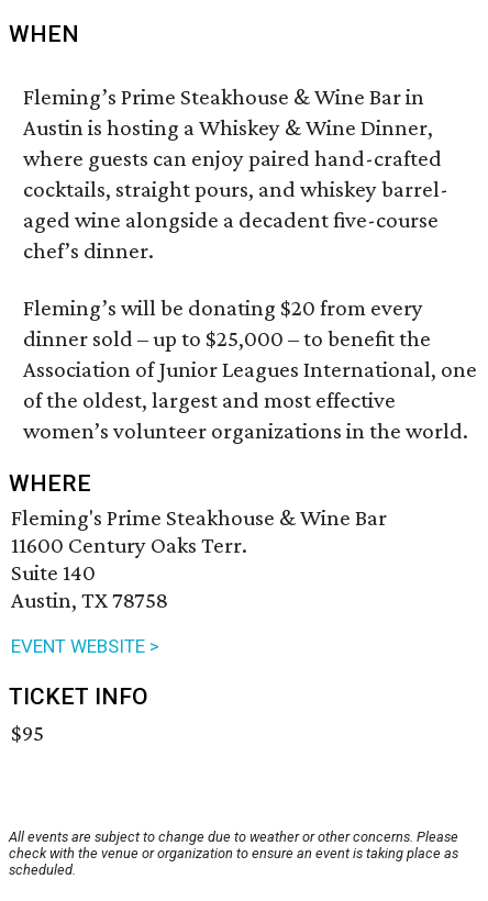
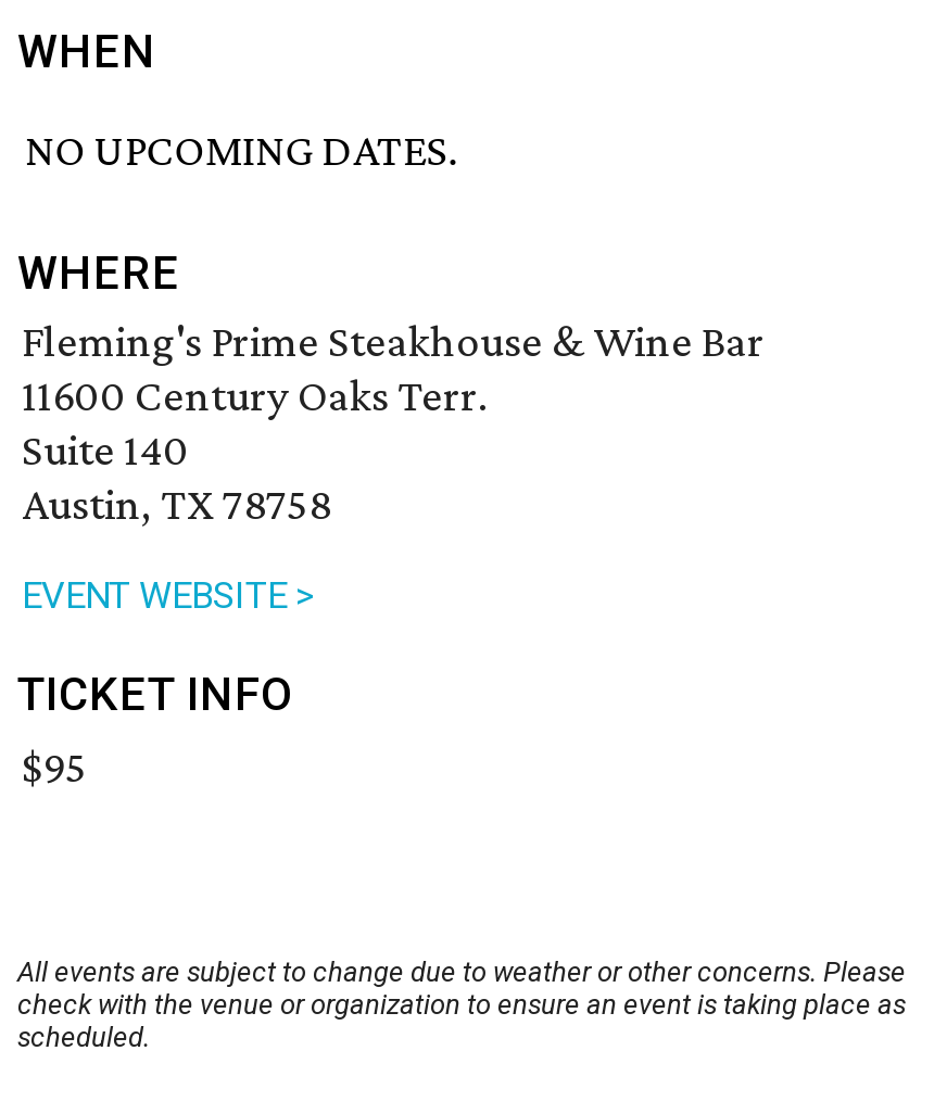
[23,84,477,444] Fleming’s Prime Steakhouse & Wine Bar in | Austin is hosting a Whiskey & Wine Dinner, | where guests can enjoy paired hand-crafted | cocktails, straight pours, and whiskey barrel- | aged wine alongside a decadent five-course | chef’s dinner. | Fleming’s will be donating $20 from every | dinner sold – up to $25,000 – to benefit the | Association of Junior Leagues International, one | of the oldest, largest and most effective | women’s volunteer organizations in the world. -> [24,124,459,176] NO UPCOMING DATES.

